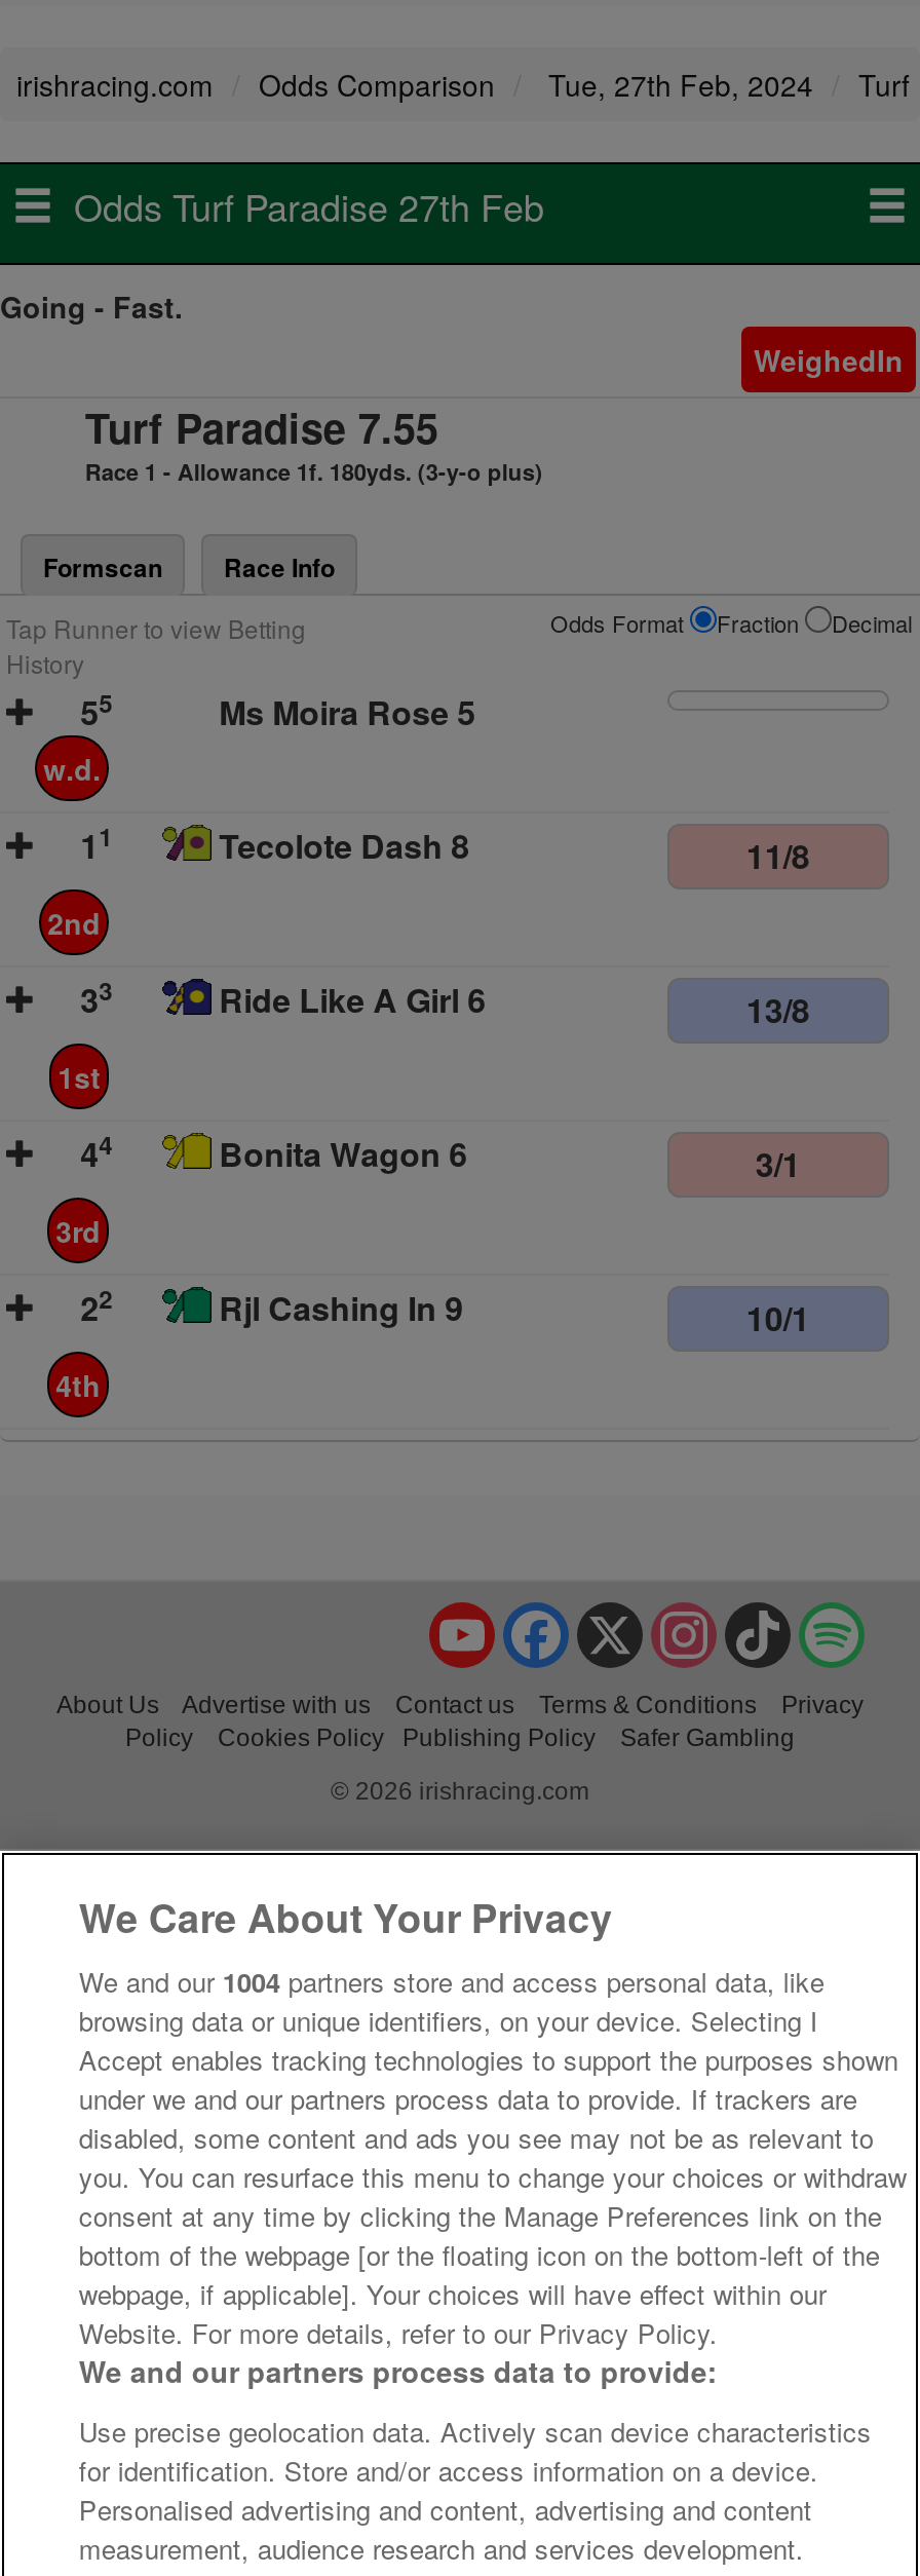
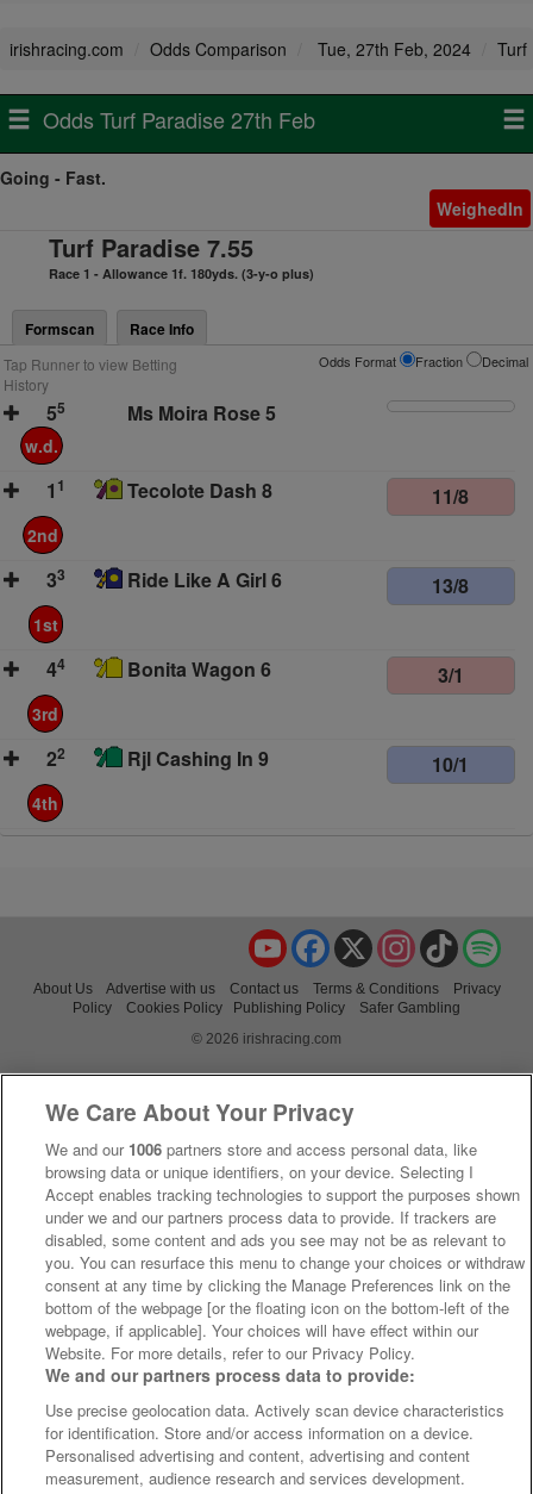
[79,1962,824,2001] We and our 1004 partners store and access personal data, like -> [46,1138,478,1160] We and our 1006 partners store and access personal data, like

